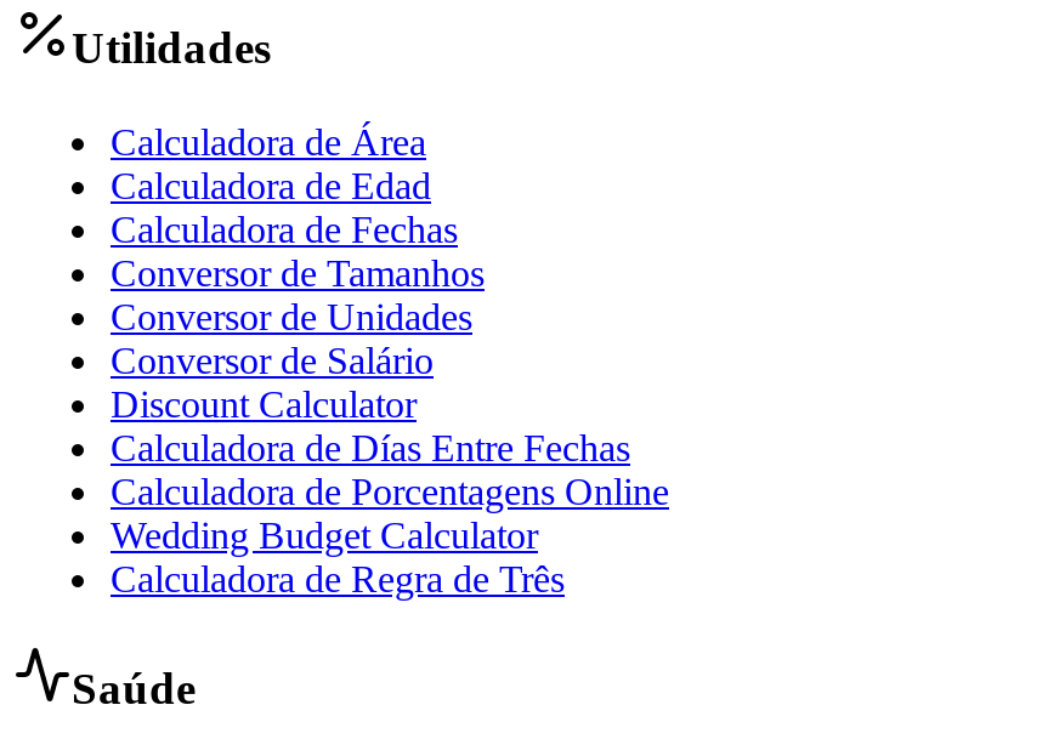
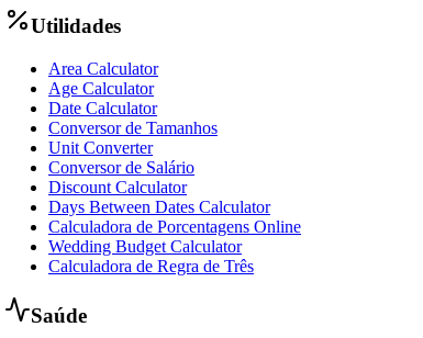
[111,121,458,249] Calculadora de Área | Calculadora de Edad | Calculadora de Fechas -> [48,59,158,117] Area Calculator | Age Calculator | Date Calculator
[111,296,472,337] Conversor de Unidades -> [48,138,153,157] Unit Converter
[111,427,630,468] Calculadora de Días Entre Fechas -> [48,197,270,216] Days Between Dates Calculator

